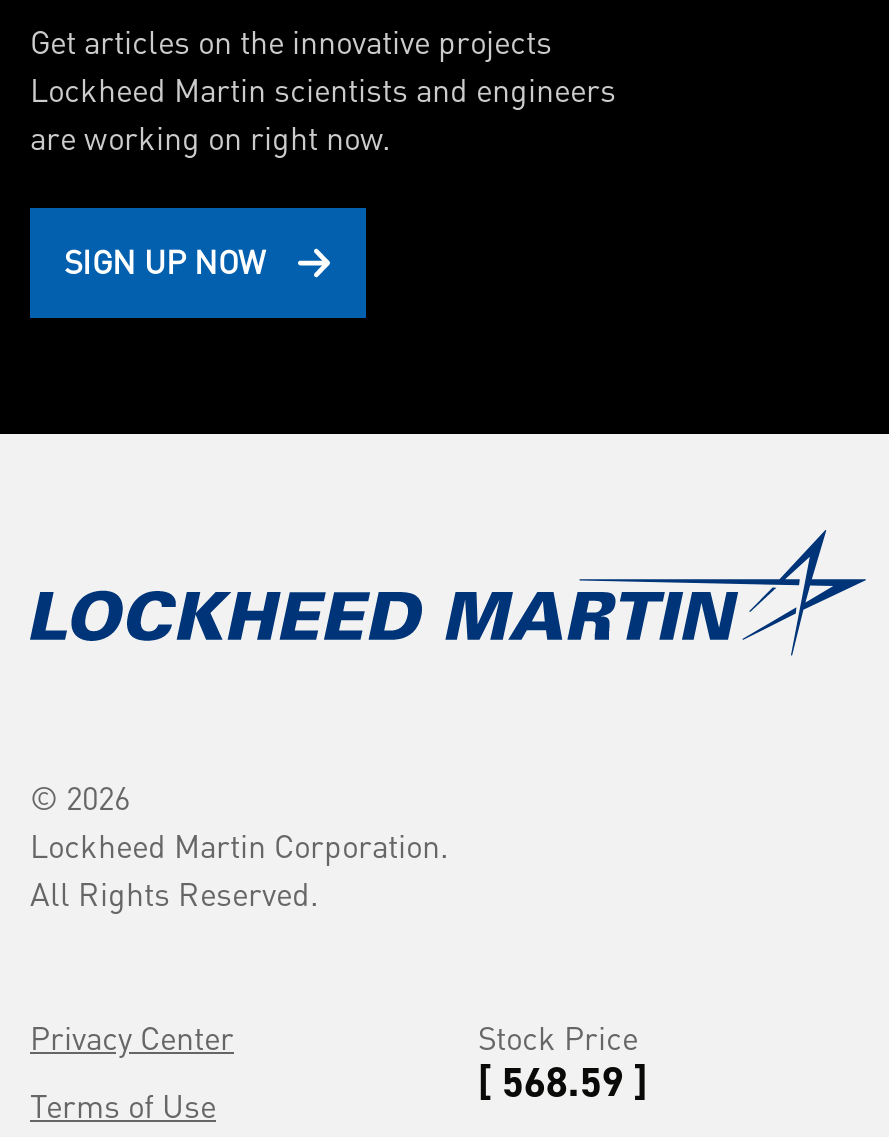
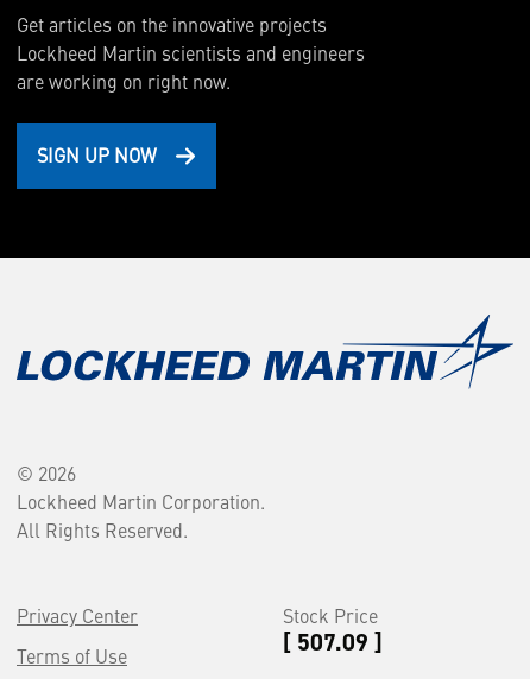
[478,1056,648,1108] [ 568.59 ] -> [283,627,383,658] [ 507.09 ]

